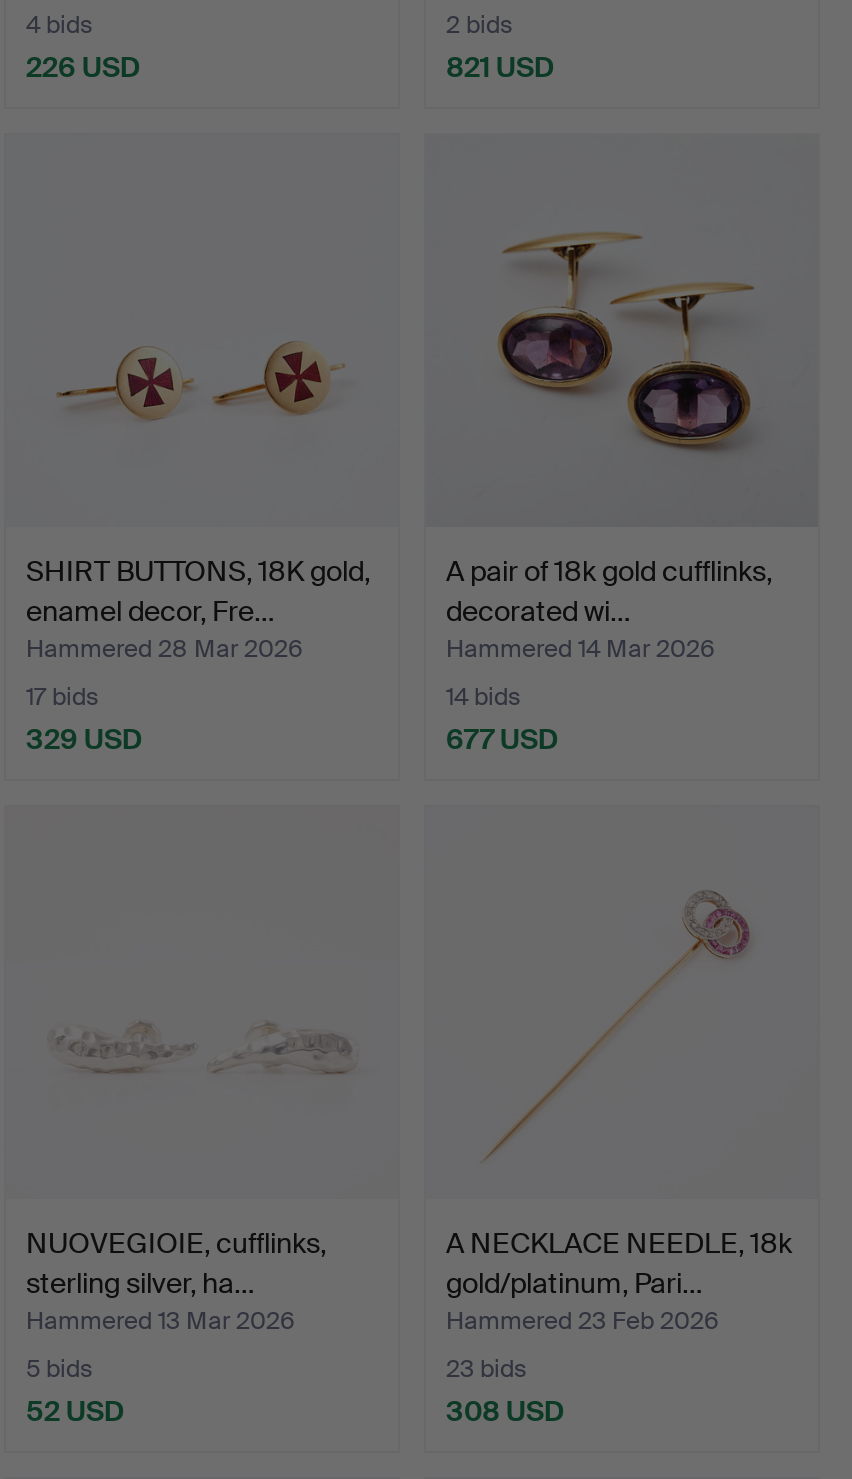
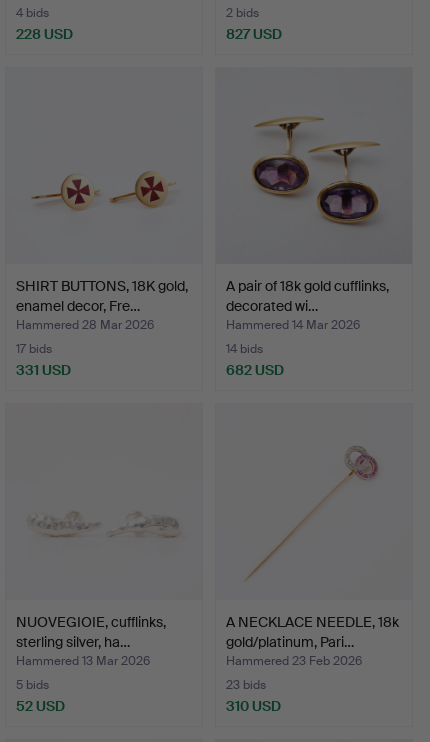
[26,49,140,85] 226 USD -> [16,25,73,43] 228 USD
[446,49,554,85] 821 USD -> [226,25,282,43] 827 USD
[26,721,142,757] 329 USD -> [16,361,71,379] 331 USD
[446,721,558,757] 677 USD -> [226,361,284,379] 682 USD
[446,1393,564,1429] 308 USD -> [226,697,281,715] 310 USD

